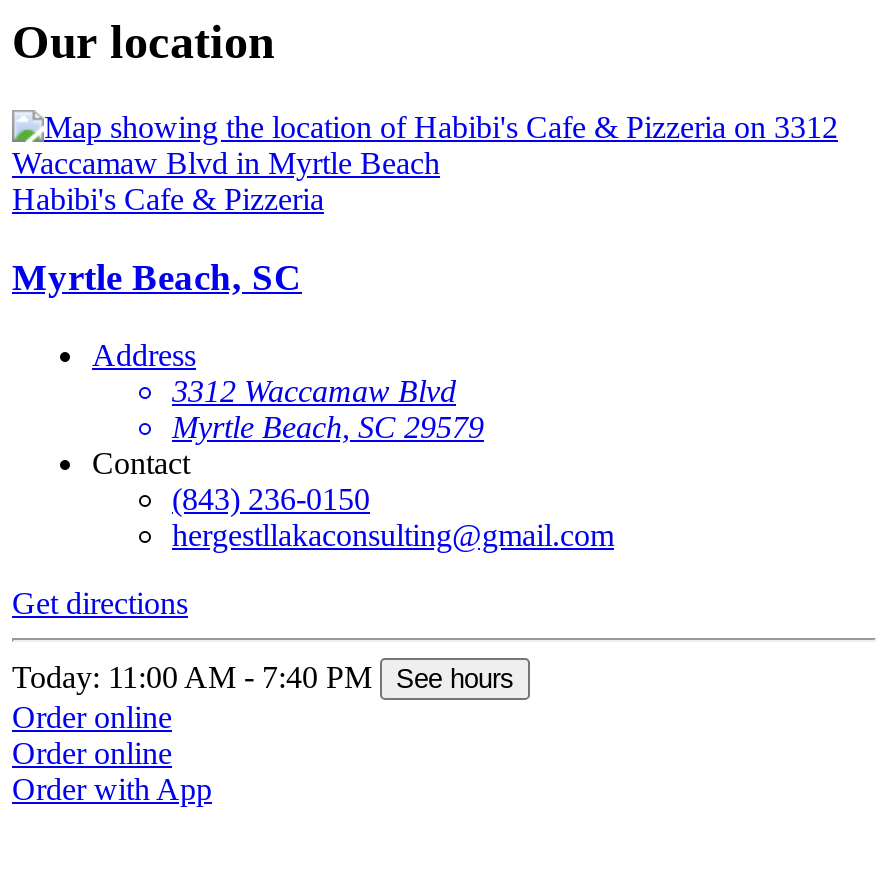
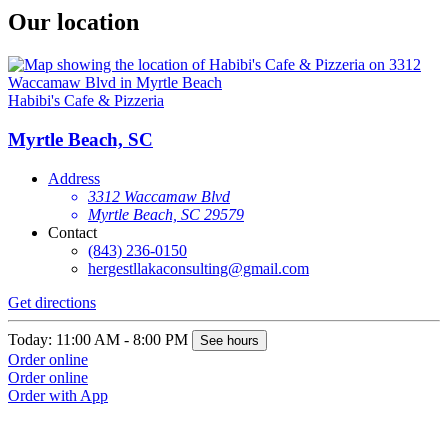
[12,660,514,694] Today: 11:00 AM - 7:40 PM See hours -> [8,331,259,348] Today: 11:00 AM - 8:00 PM See hours

